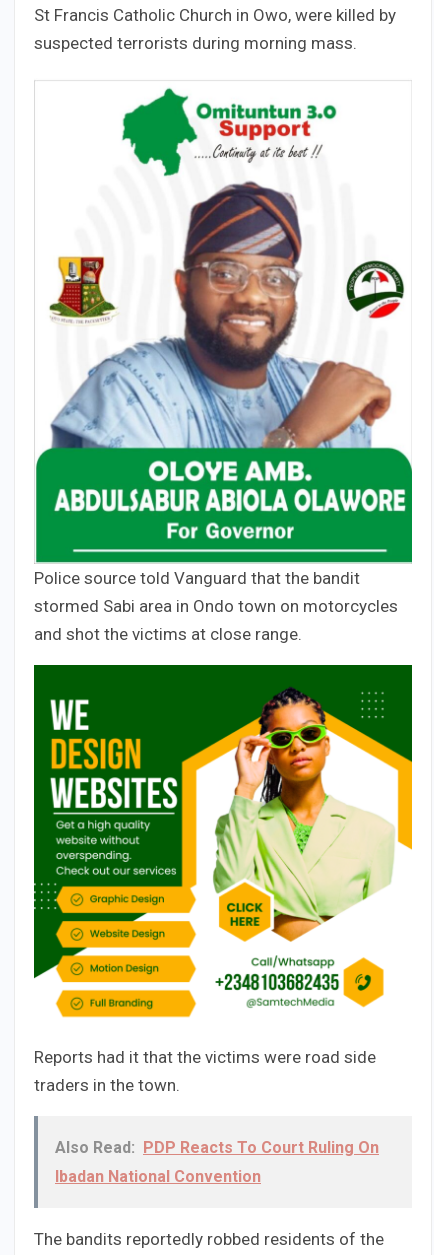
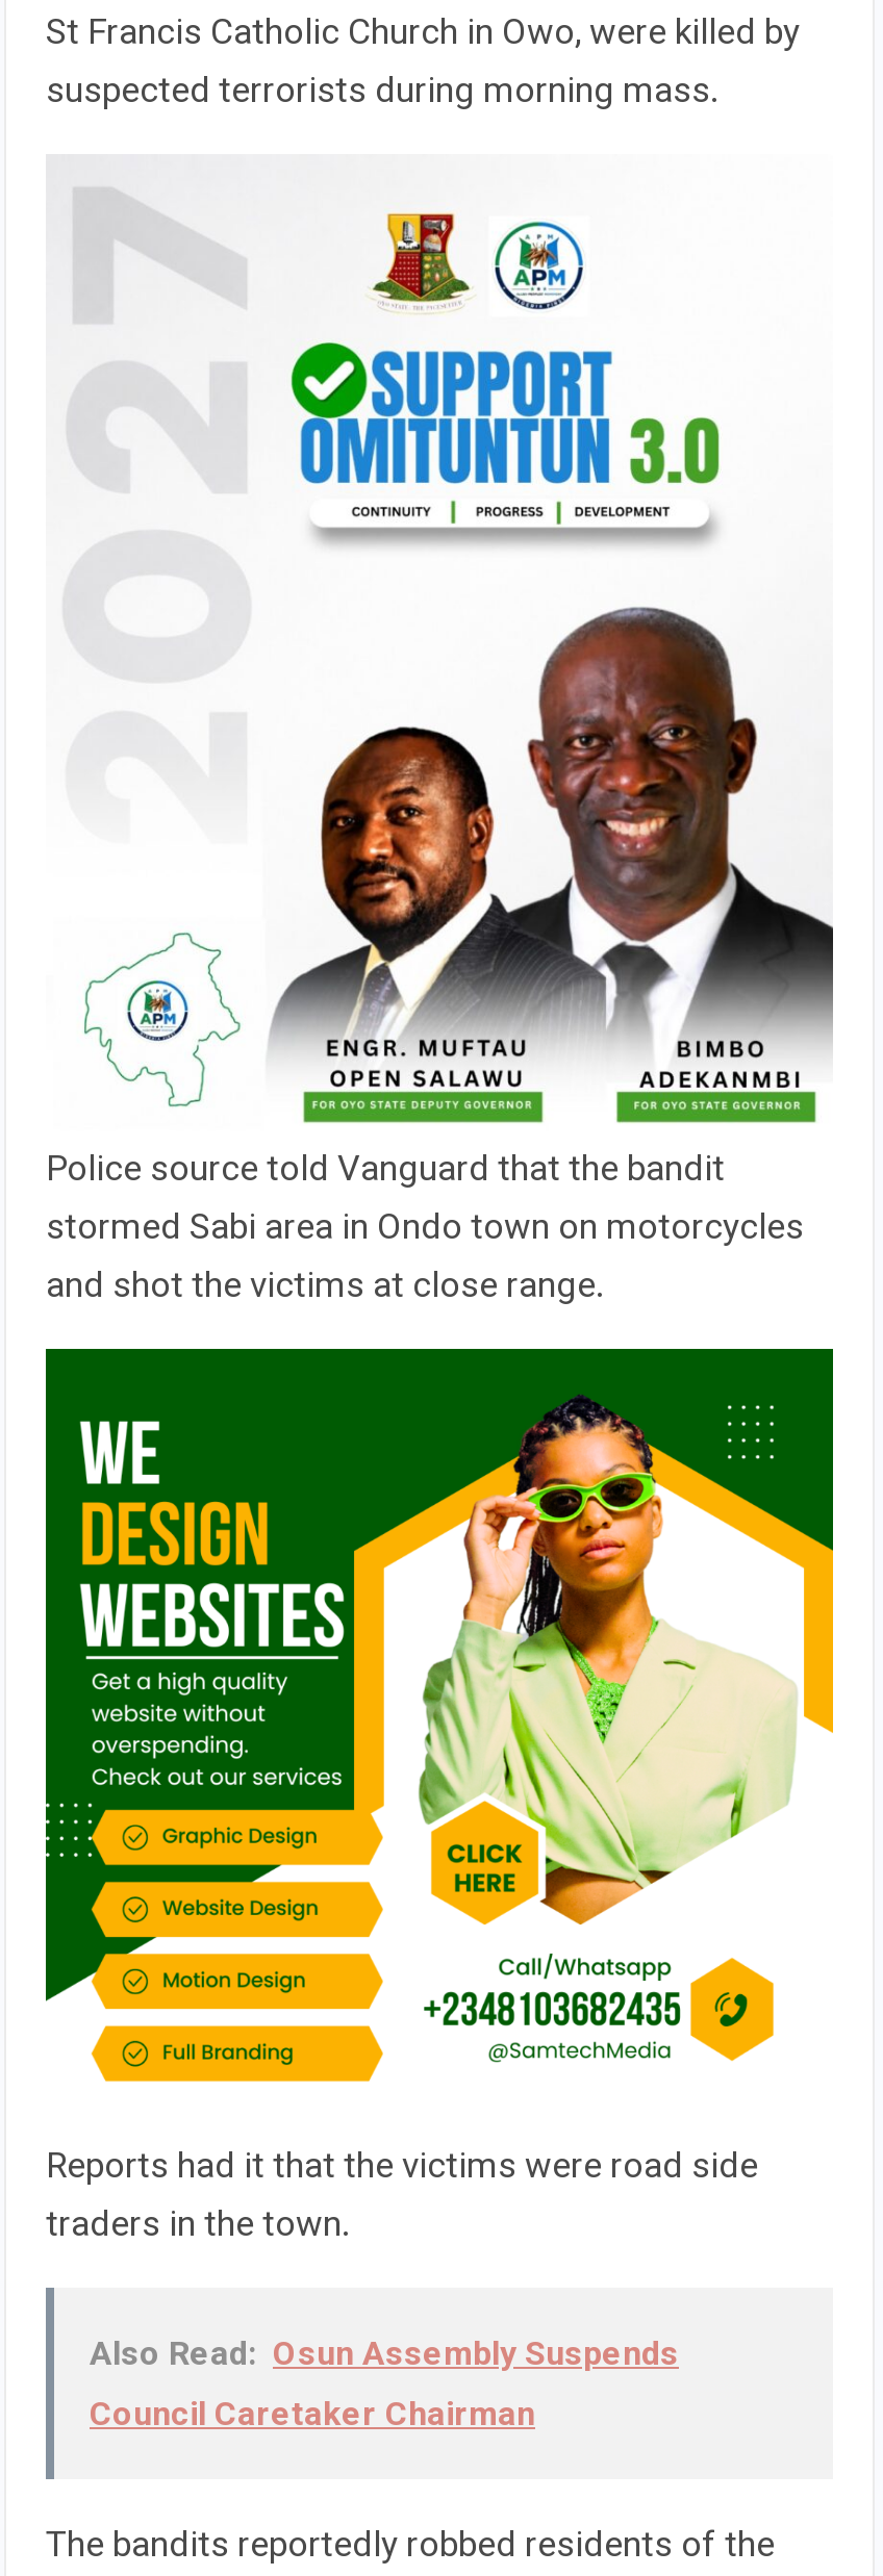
[35,88,413,564] [image] -> [50,184,835,1136] [image]
[55,1138,379,1157] Also Read: PDP Reacts To Court Ruling On -> [90,2333,679,2372] Also Read: Osun Assembly Suspends
[55,1167,261,1186] Ibadan National Convention -> [90,2393,535,2433] Council Caretaker Chairman

